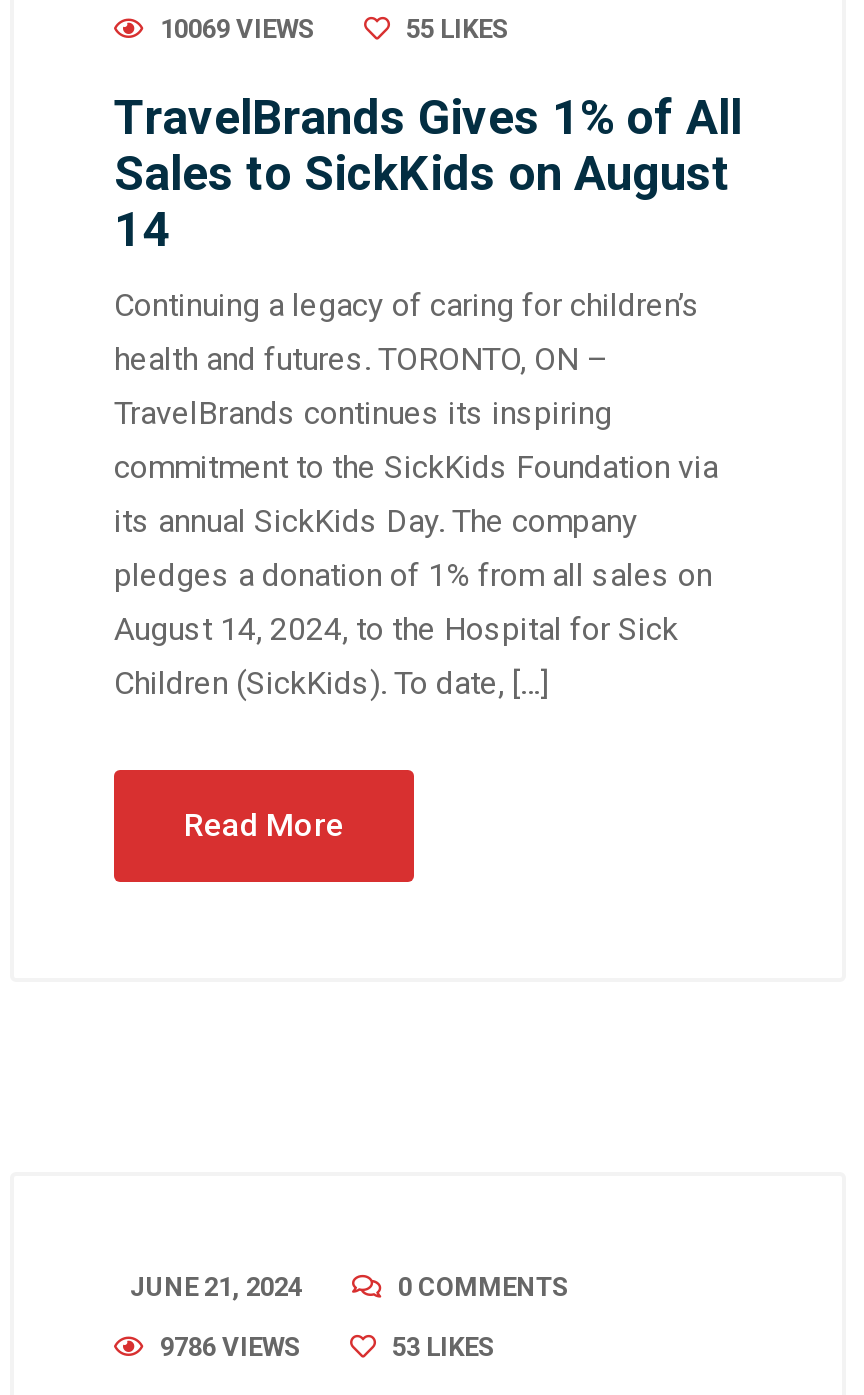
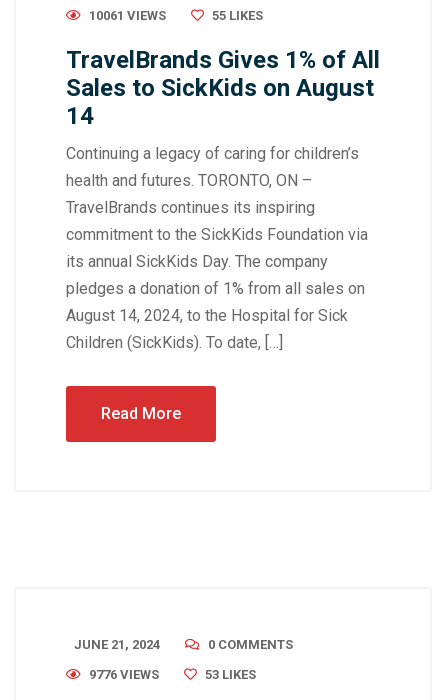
[160,14,314,44] 10069 VIEWS -> [89,8,166,23] 10061 VIEWS
[160,1332,300,1362] 9786 VIEWS -> [89,667,159,682] 9776 VIEWS

